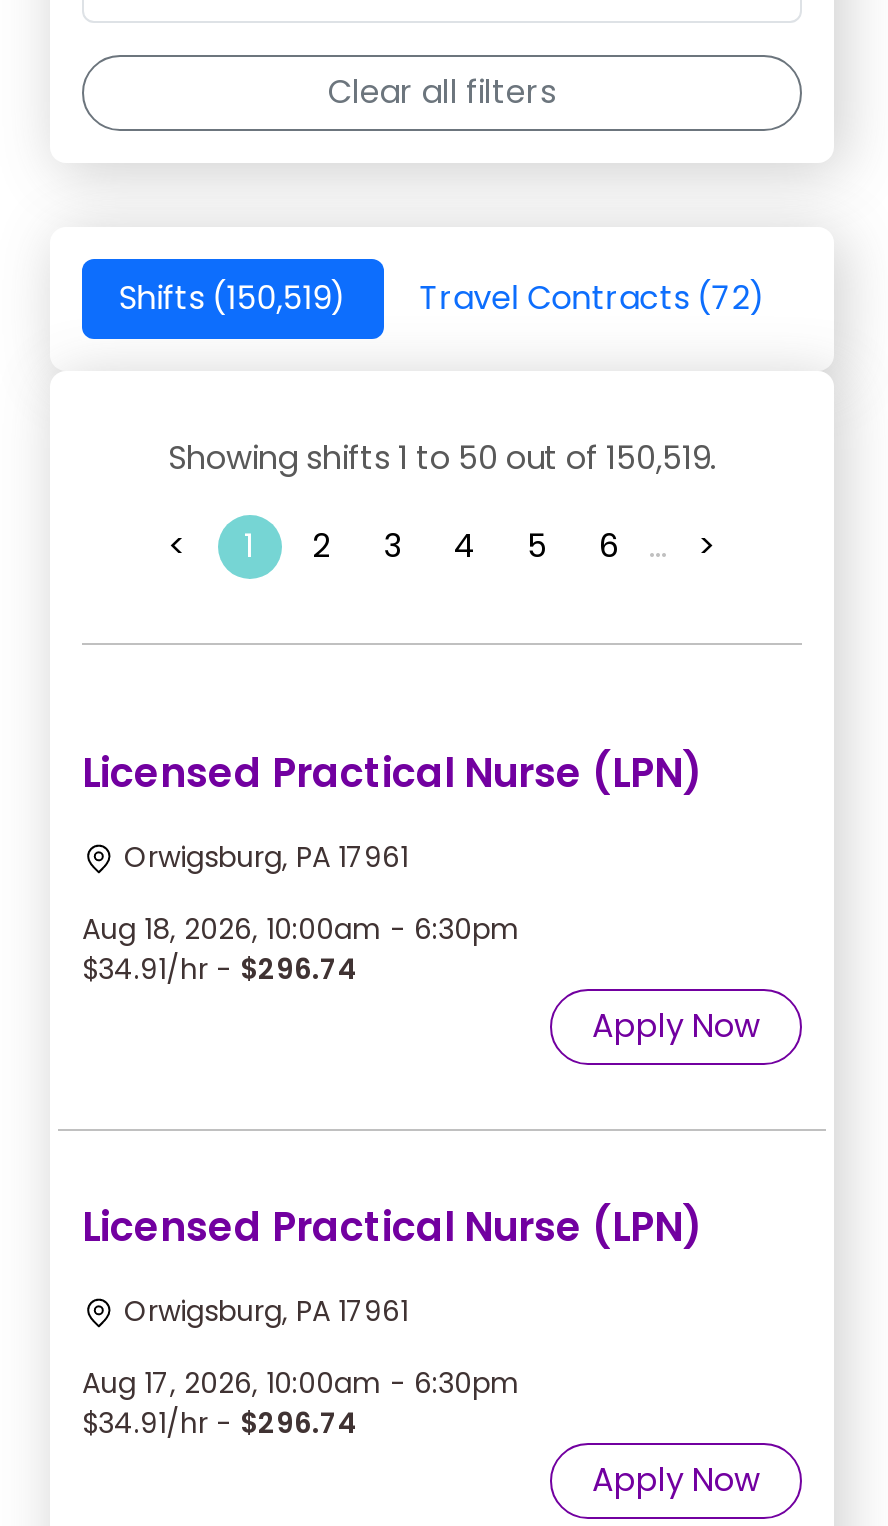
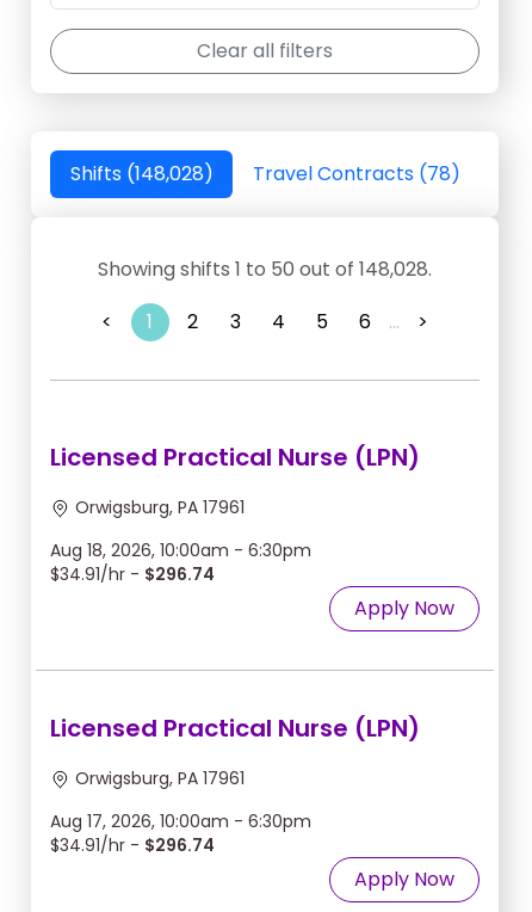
[118,275,346,321] Shifts (150,519) -> [70,160,213,188] Shifts (148,028)
[420,275,766,321] Travel Contracts (72) -> [252,160,460,188] Travel Contracts (78)
[168,435,716,481] Showing shifts 1 to 50 out of 150,519. -> [98,256,432,283] Showing shifts 1 to 50 out of 148,028.

